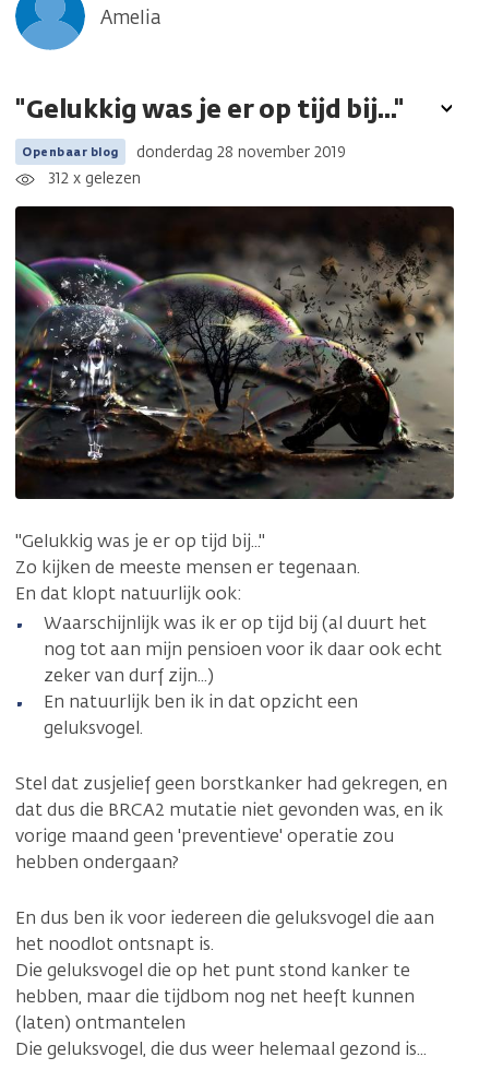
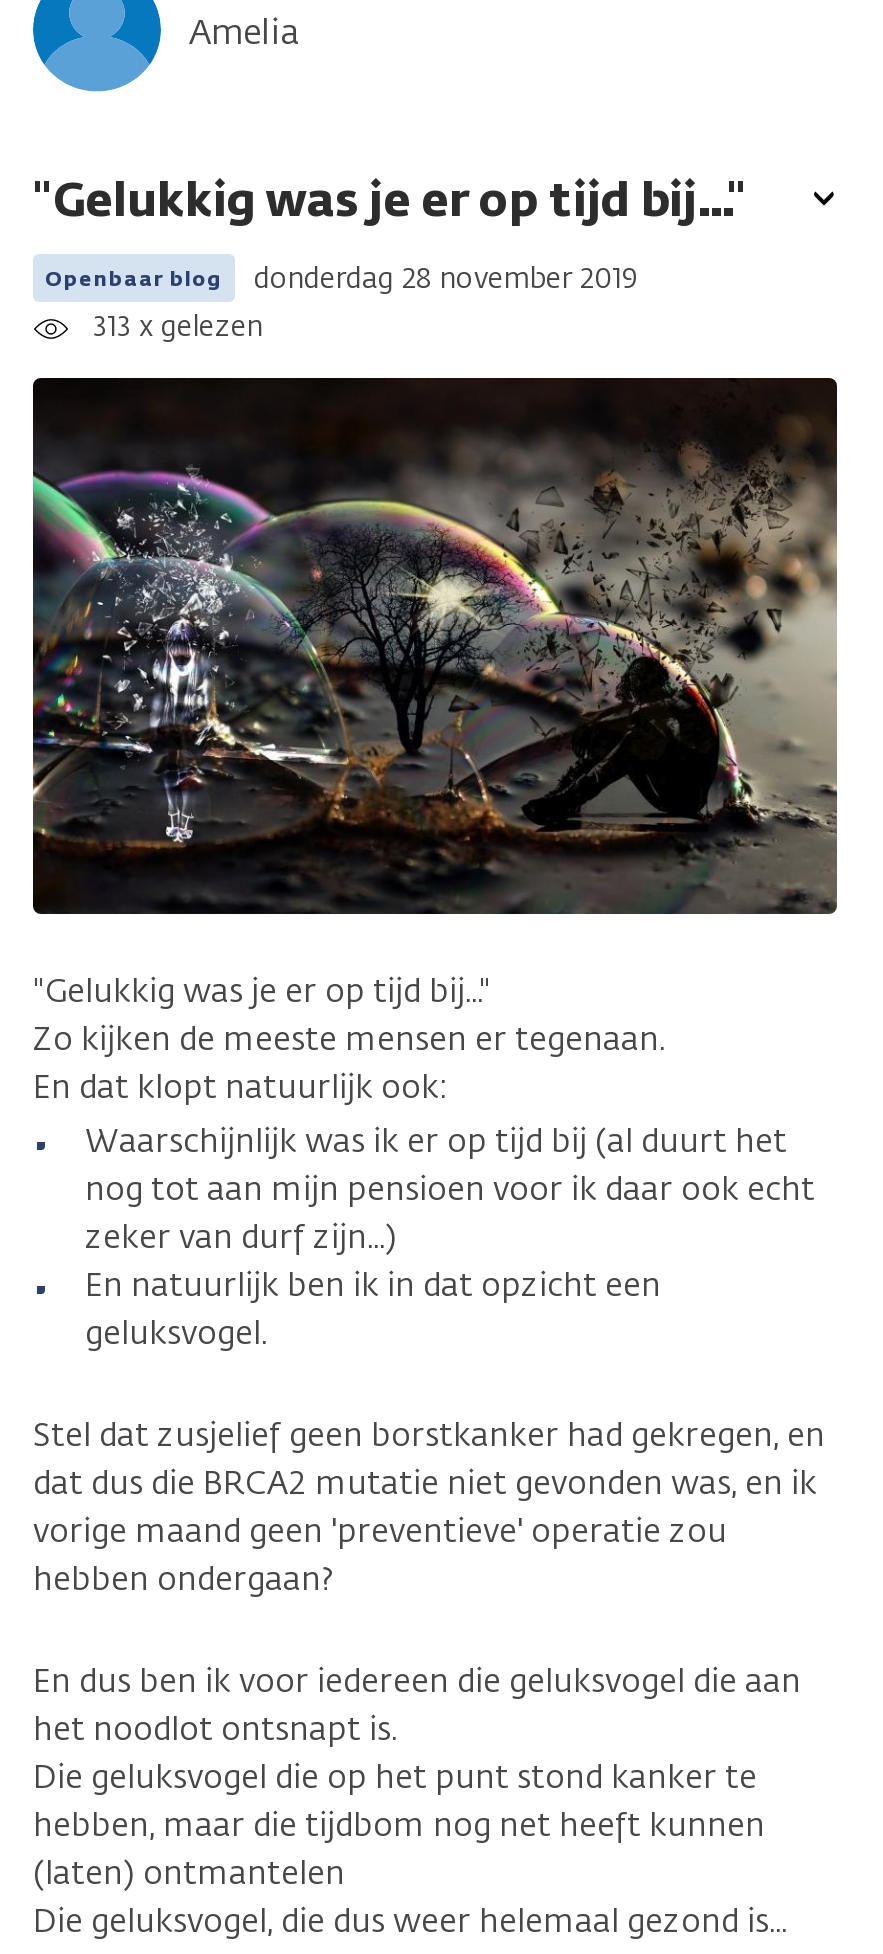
[48,168,141,189] 312 x gelezen -> [93,308,263,346] 313 x gelezen

